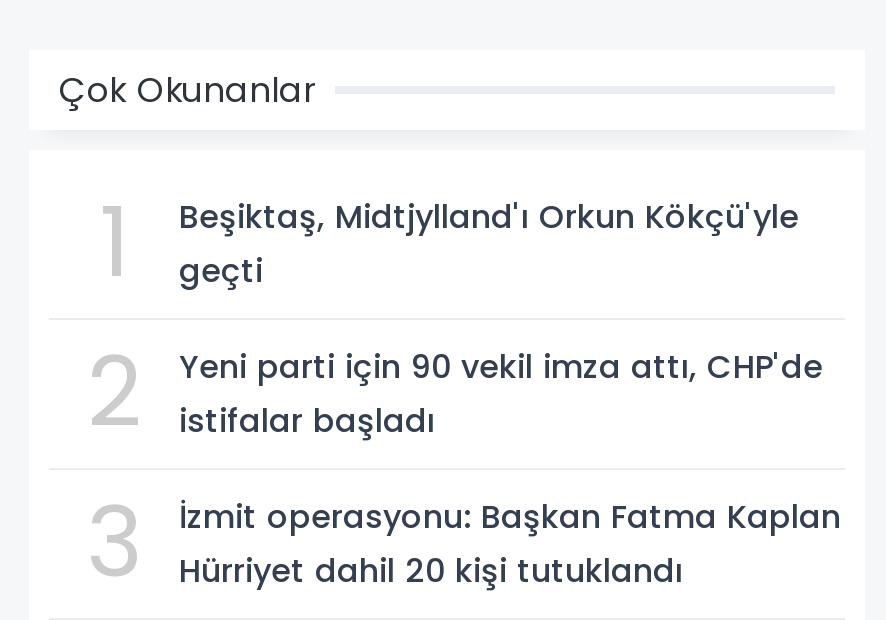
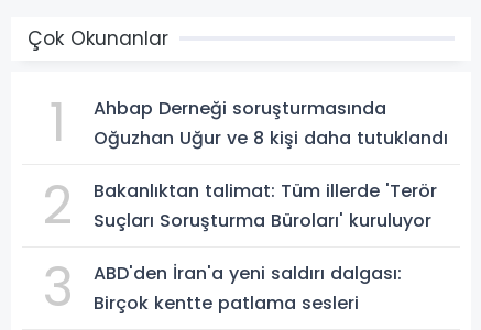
[179,193,799,293] Beşiktaş, Midtjylland'ı Orkun Kökçü'yle | geçti -> [94,95,448,150] Ahbap Derneği soruşturmasında | Oğuzhan Uğur ve 8 kişi daha tutuklandı
[179,343,823,443] Yeni parti için 90 vekil imza attı, CHP'de | istifalar başladı -> [94,178,437,233] Bakanlıktan talimat: Tüm illerde 'Terör | Suçları Soruşturma Büroları' kuruluyor
[179,493,841,593] İzmit operasyonu: Başkan Fatma Kaplan | Hürriyet dahil 20 kişi tutuklandı -> [94,260,402,315] ABD'den İran'a yeni saldırı dalgası: | Birçok kentte patlama sesleri

